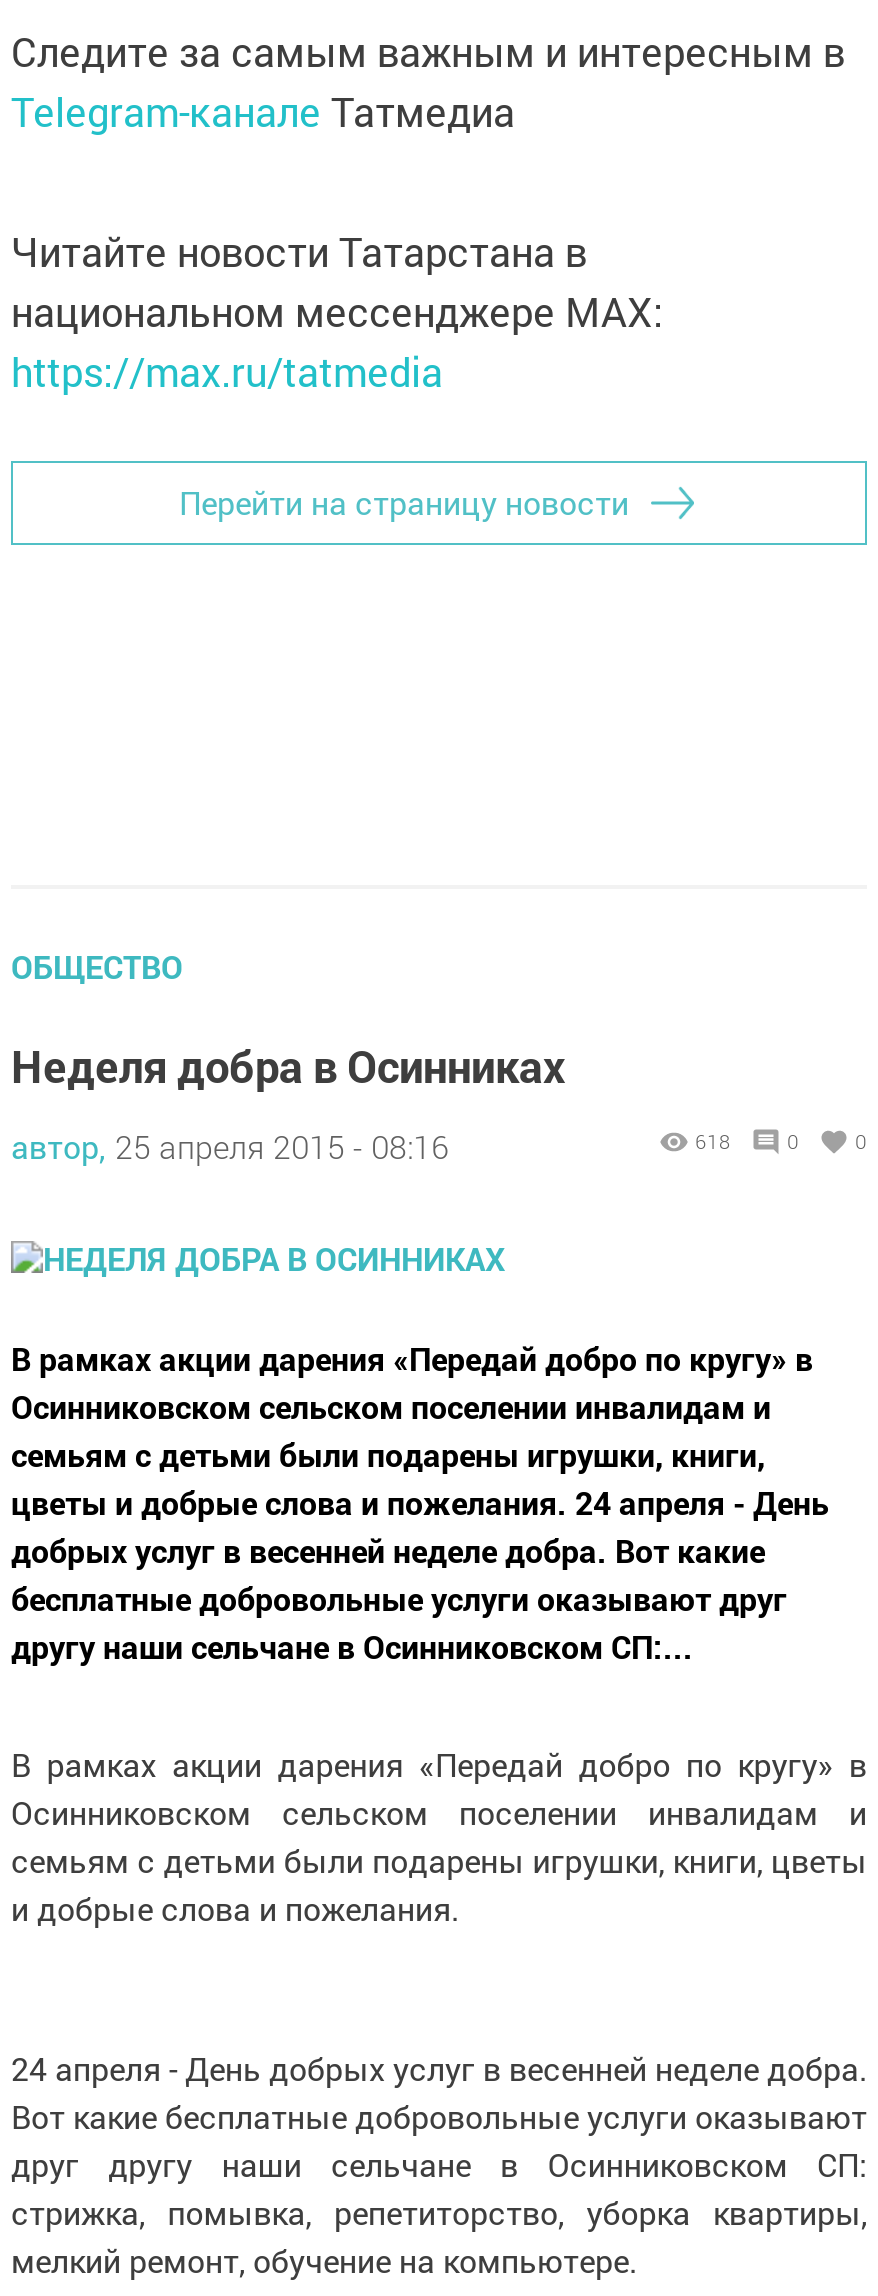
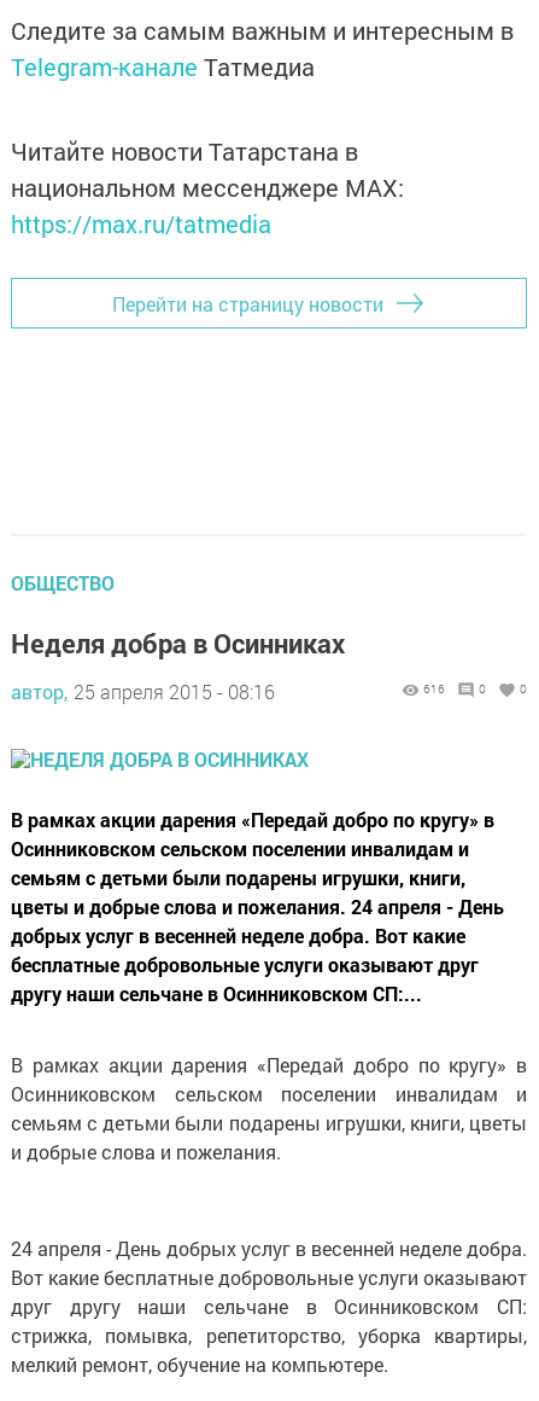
[695,1128,731,1154] 618 -> [423,681,445,697] 616

